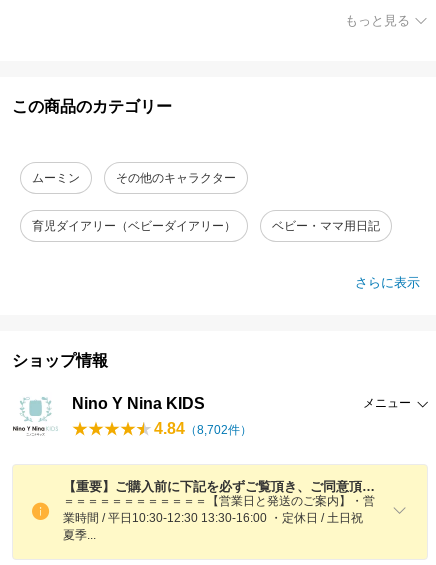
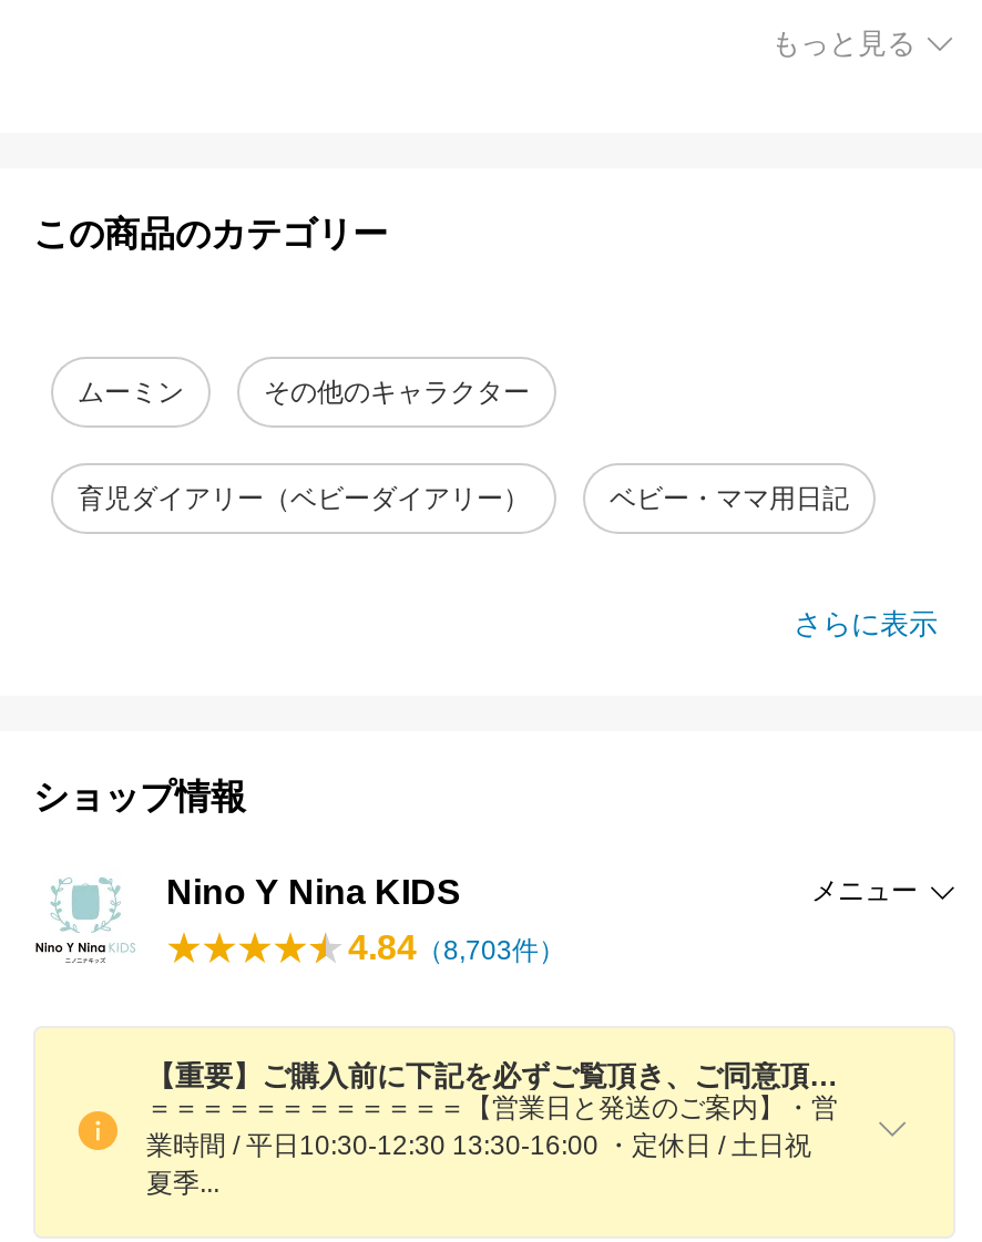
[154,420,252,437] 4.84（8,702件） -> [348,929,565,967] 4.84（8,703件）

